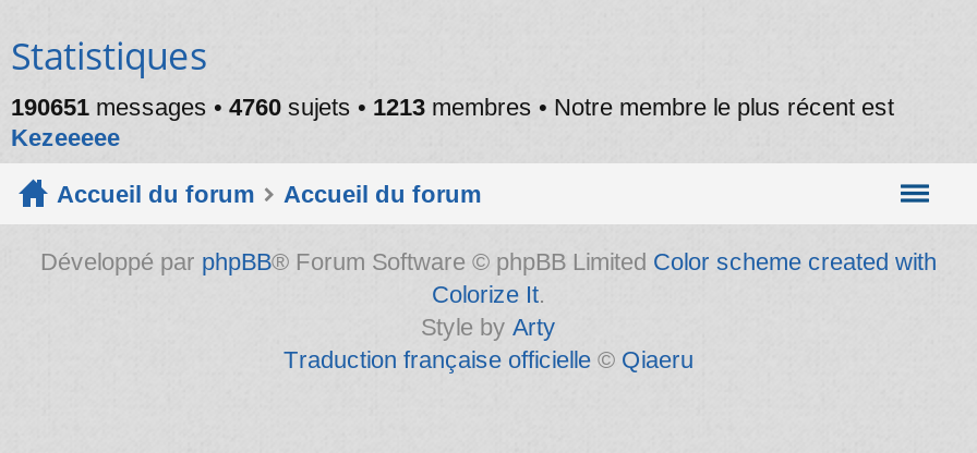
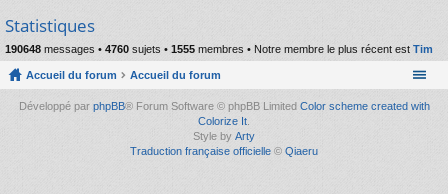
[11,94,894,150] 190651 messages • 4760 sujets • 1213 membres • Notre membre le plus récent est | Kezeeeee -> [5,43,433,55] 190648 messages • 4760 sujets • 1555 membres • Notre membre le plus récent est Tim

